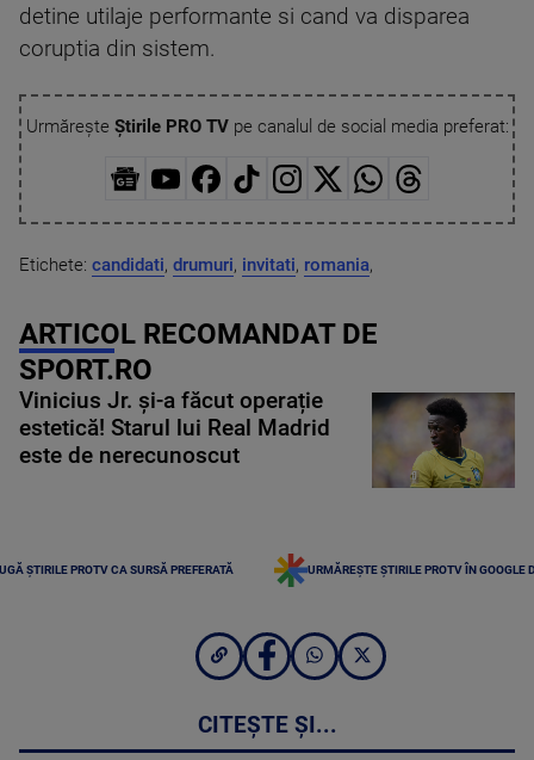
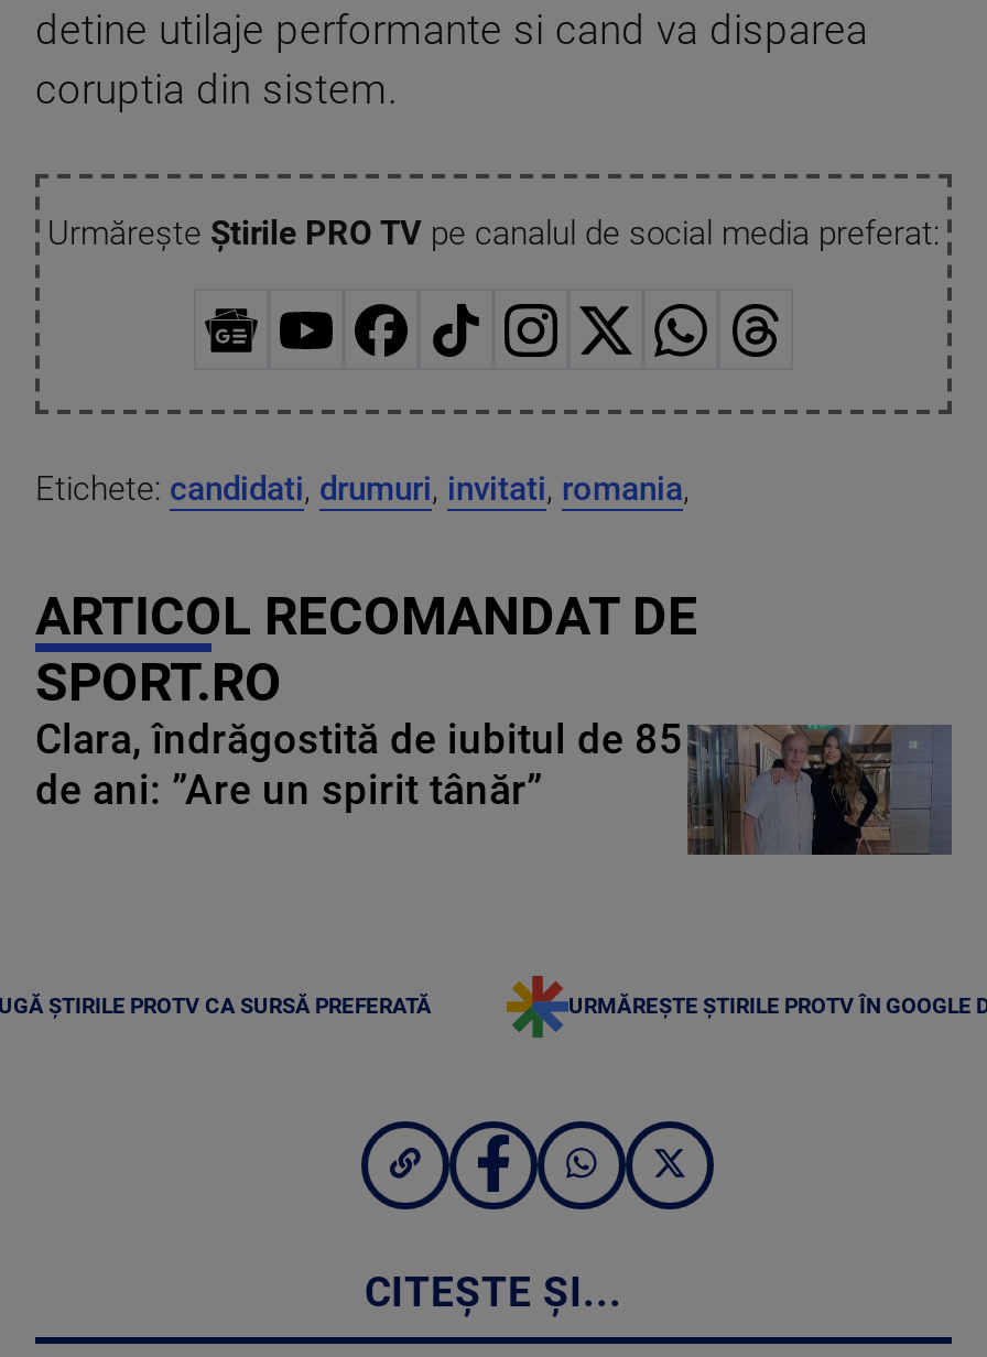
[19,388,515,489] [image] | Vinicius Jr. și-a făcut operație | estetică! Starul lui Real Madrid | este de nerecunoscut -> [35,716,952,857] [image] | Clara, îndrăgostită de iubitul de 85 | de ani: ”Are un spirit tânăr”

